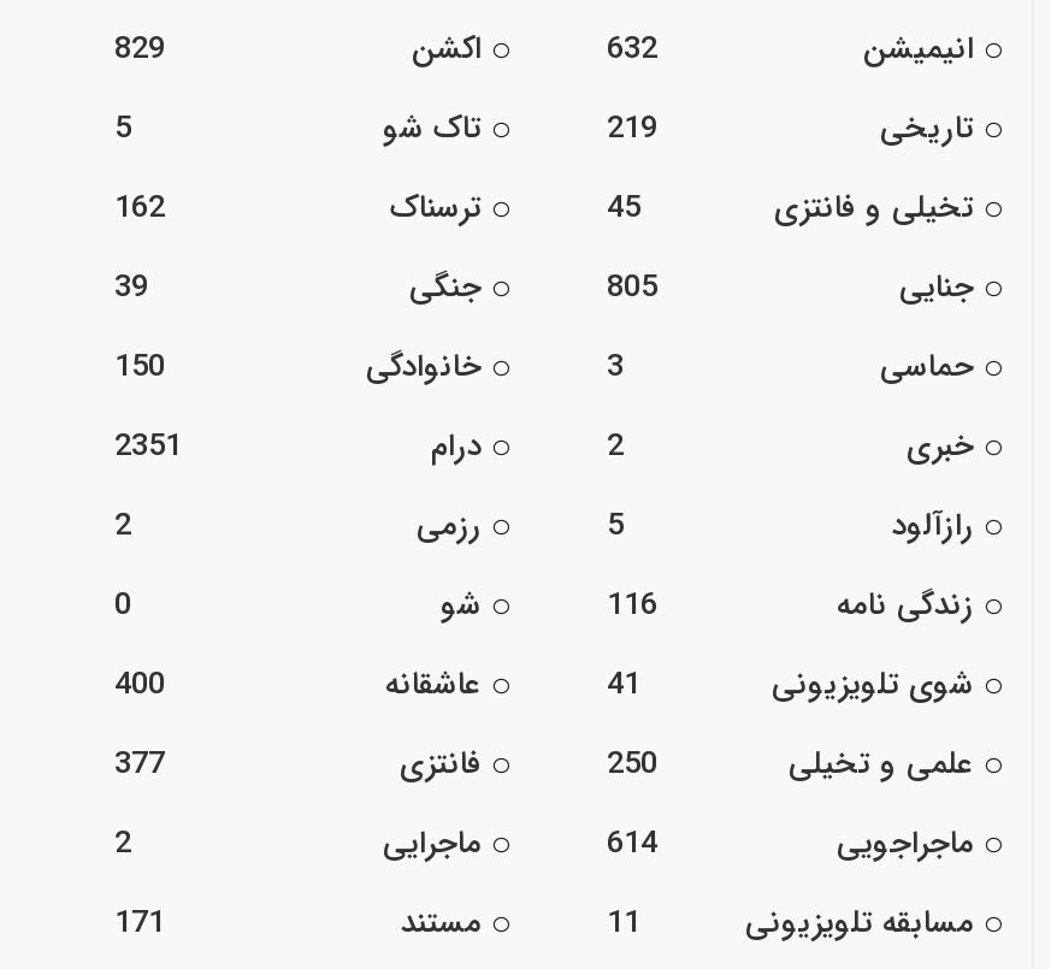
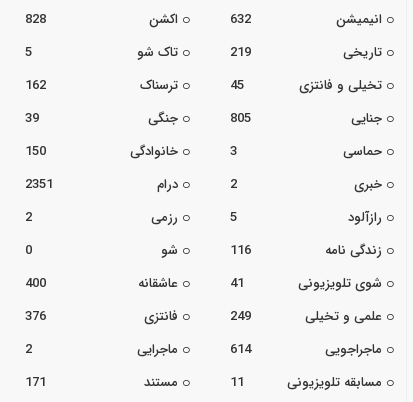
[114,24,165,75] 829 -> [25,9,46,30] 828
[114,739,165,790] 377 -> [25,306,46,327] 376
[607,739,657,790] 250 -> [229,306,250,327] 249

